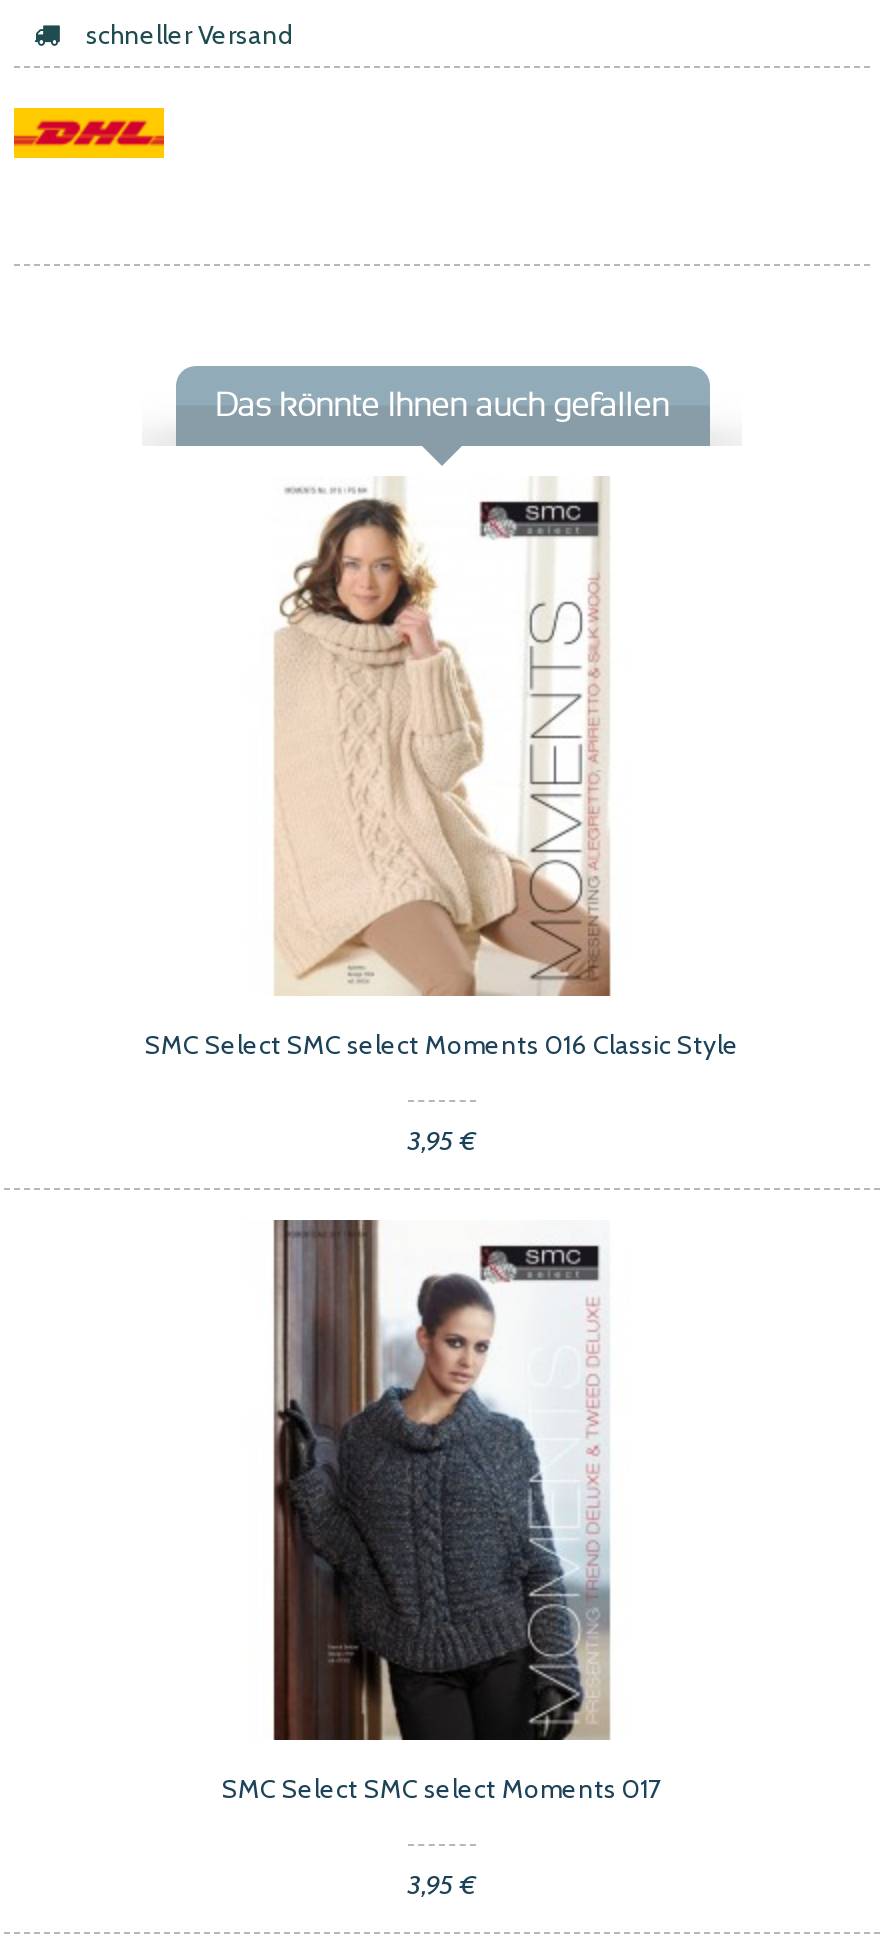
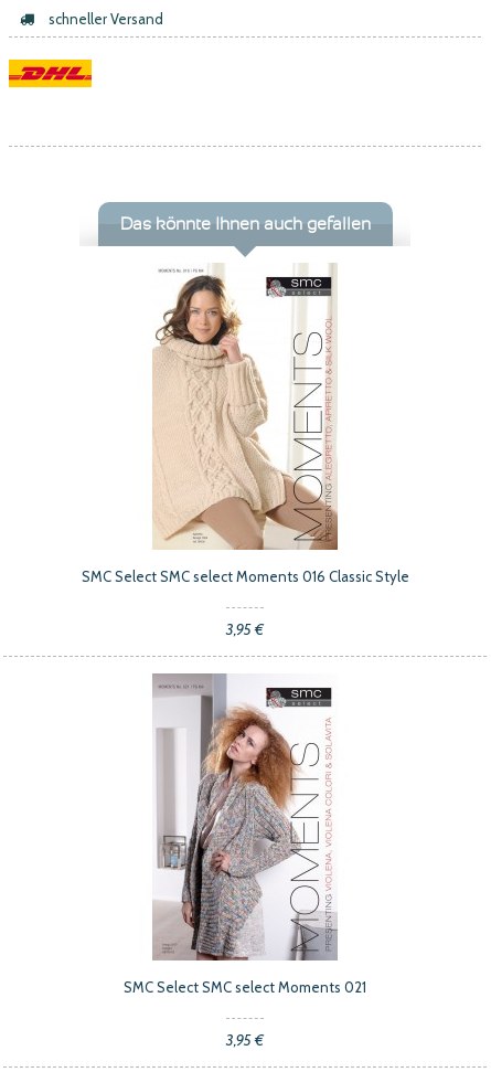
[222,1220,662,1803] [image] | SMC Select SMC select Moments 017 -> [124,673,366,995] [image] | SMC Select SMC select Moments 021

